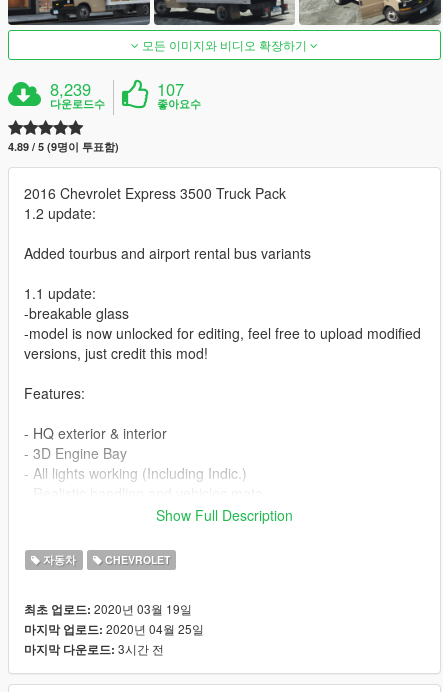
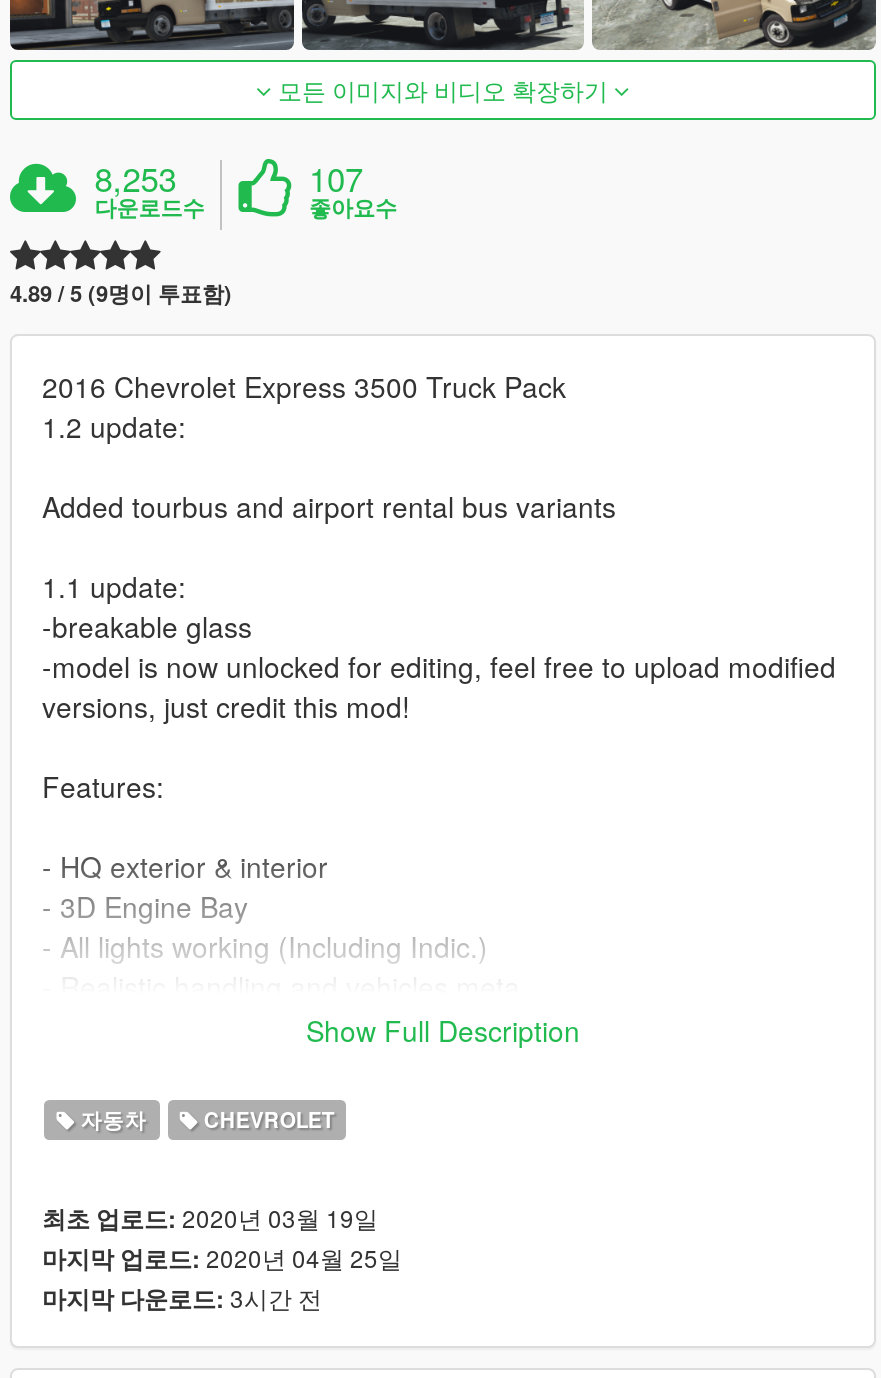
[50,77,91,101] 8,239 -> [94,154,176,202] 8,253

